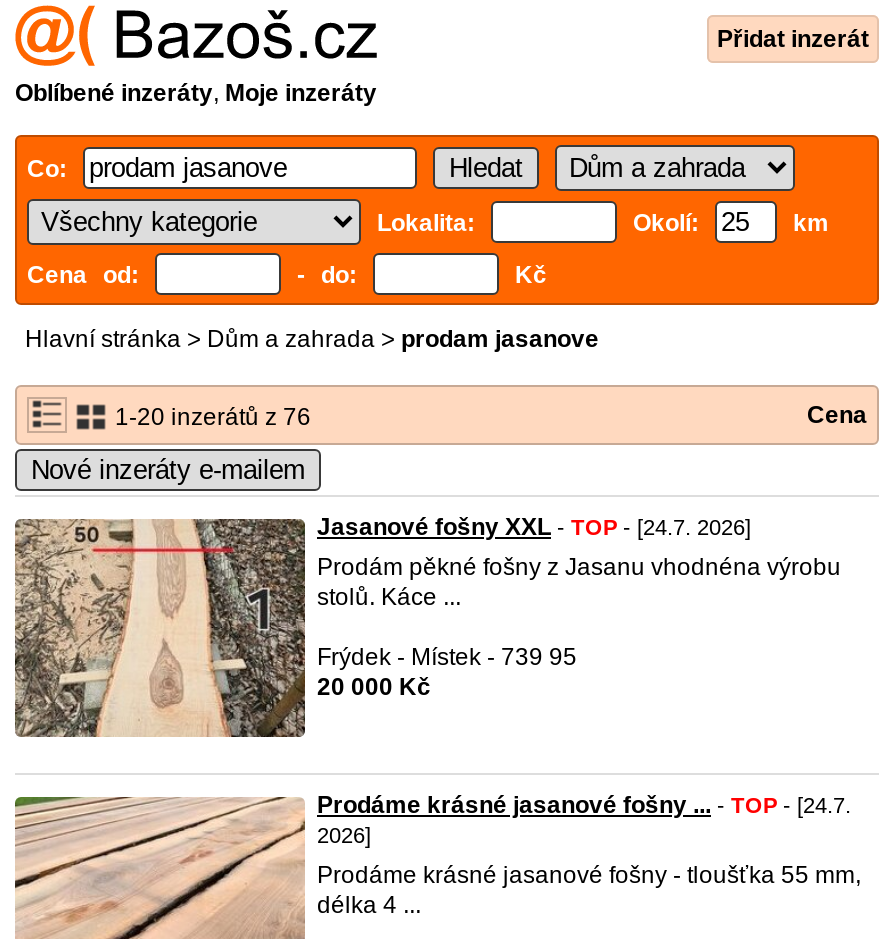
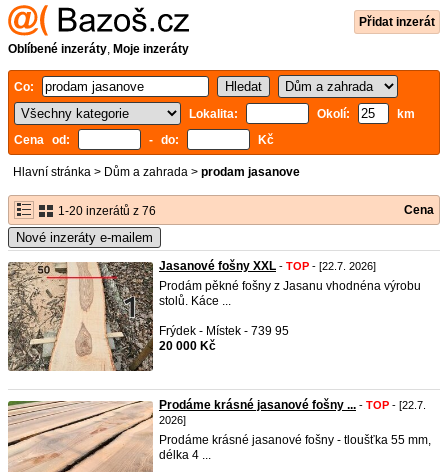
[317,513,751,541] Jasanové fošny XXL - TOP - [24.7. 2026] -> [159,259,376,273] Jasanové fošny XXL - TOP - [22.7. 2026]
[317,791,851,819] Prodáme krásné jasanové fošny ... - TOP - [24.7. -> [159,398,426,412] Prodáme krásné jasanové fošny ... - TOP - [22.7.

